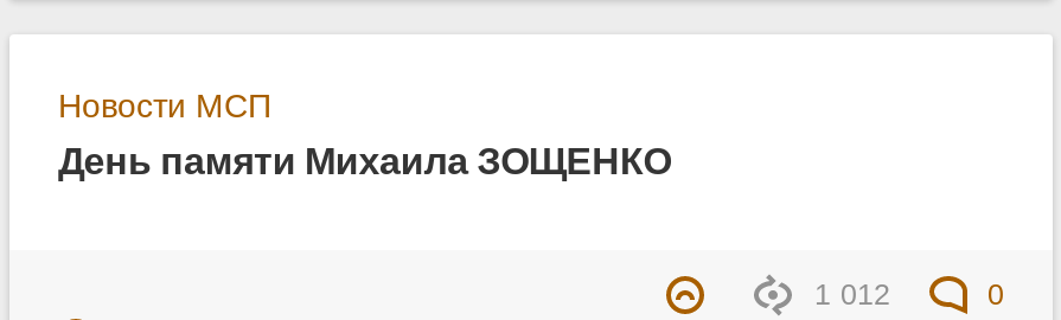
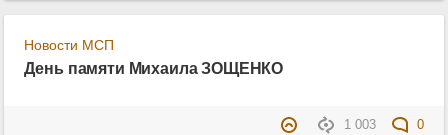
[805,280,890,313] 1 012 -> [339,118,375,132] 1 003

